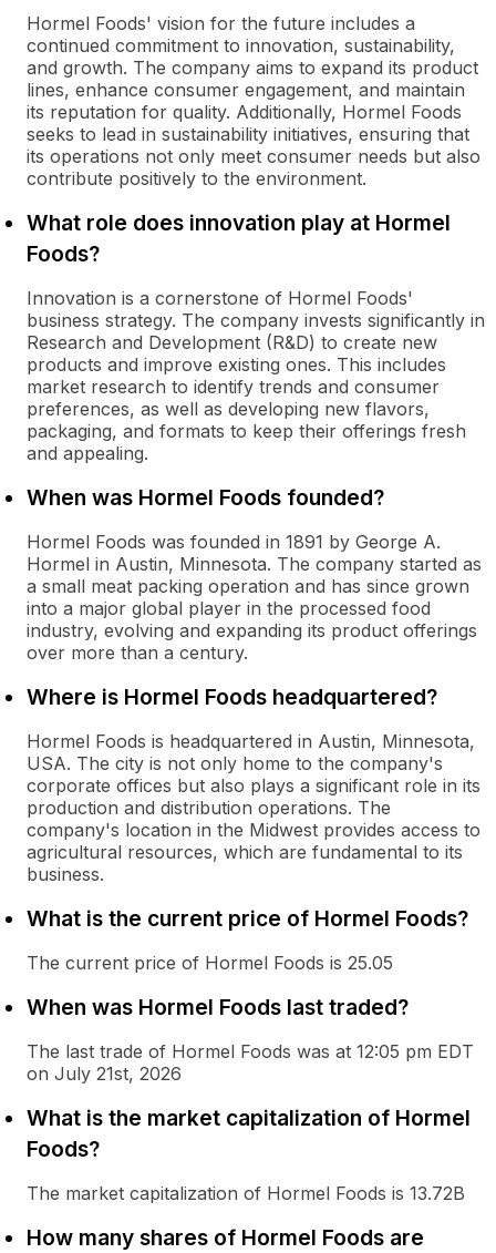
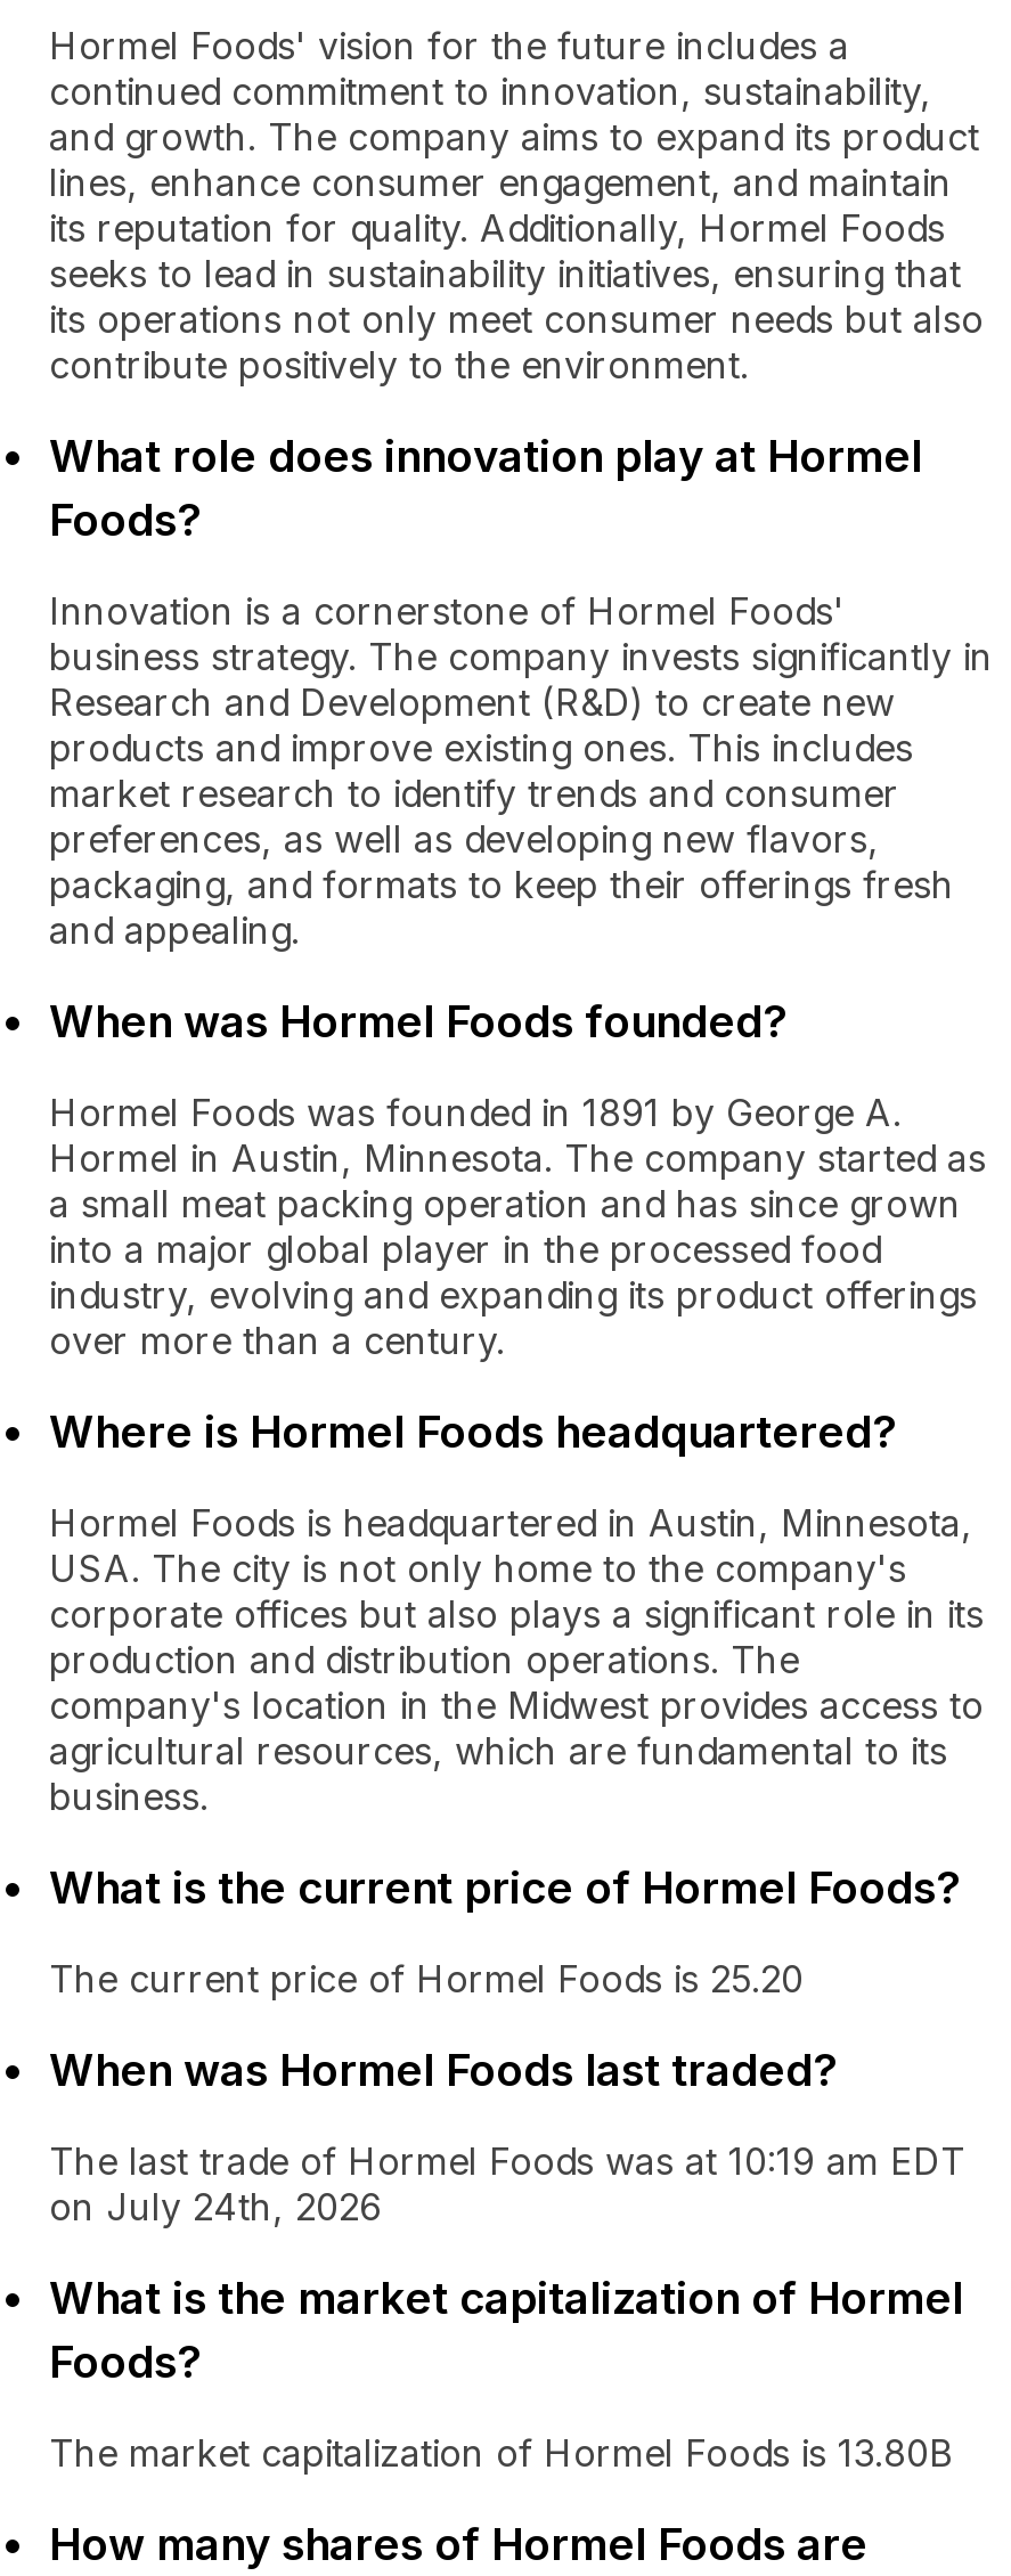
[27,952,393,974] The current price of Hormel Foods is 25.05 -> [49,1956,804,2002] The current price of Hormel Foods is 25.20
[27,1040,474,1062] The last trade of Hormel Foods was at 12:05 pm EDT -> [49,2138,965,2184] The last trade of Hormel Foods was at 10:19 am EDT
[27,1062,182,1085] on July 21st, 2026 -> [49,2184,382,2229] on July 24th, 2026
[27,1182,465,1204] The market capitalization of Hormel Foods is 13.72B -> [49,2430,954,2476] The market capitalization of Hormel Foods is 13.80B

